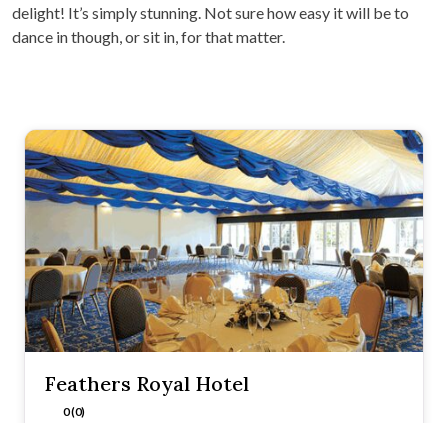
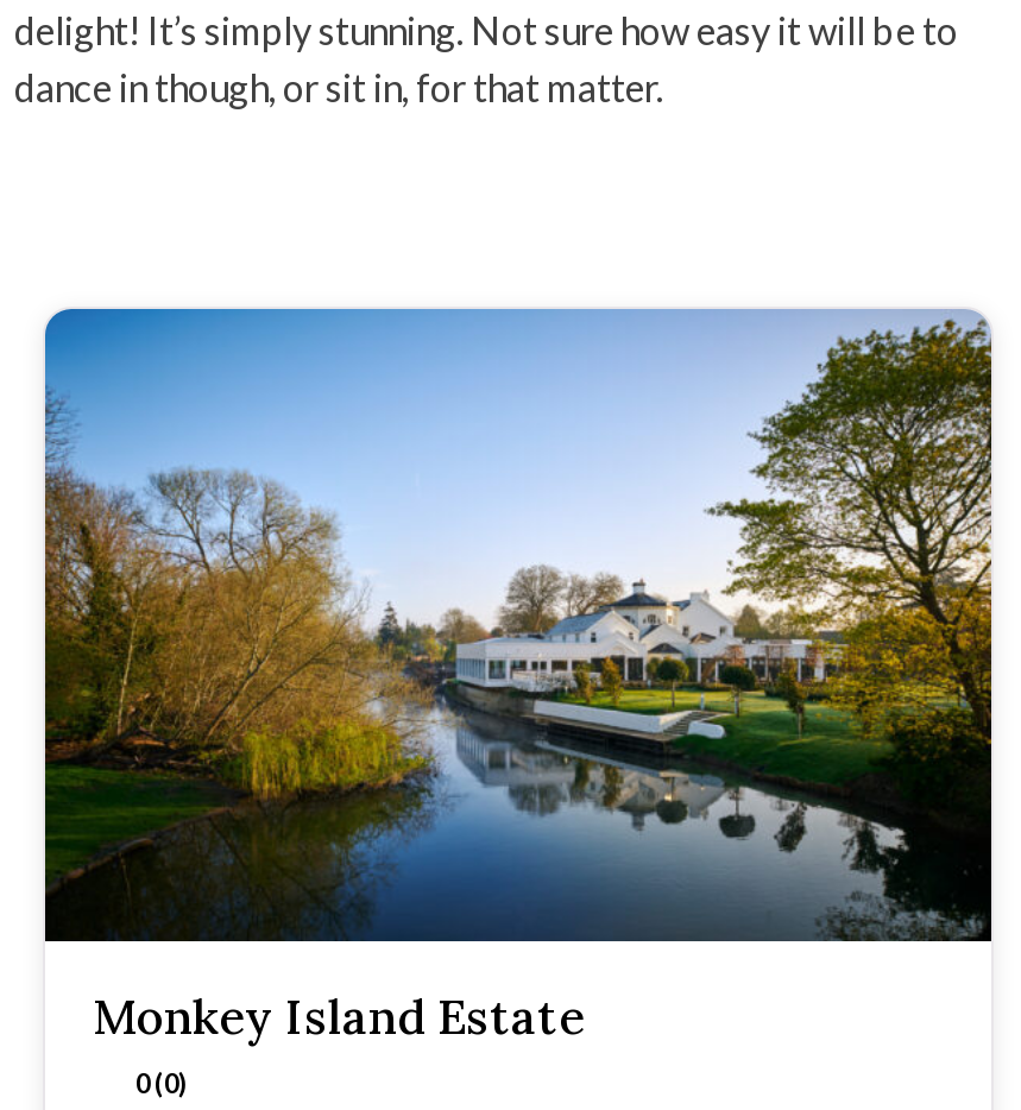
[24,129,424,395] [image] | Feathers Royal Hotel -> [43,307,994,1045] [image] | Monkey Island Estate

